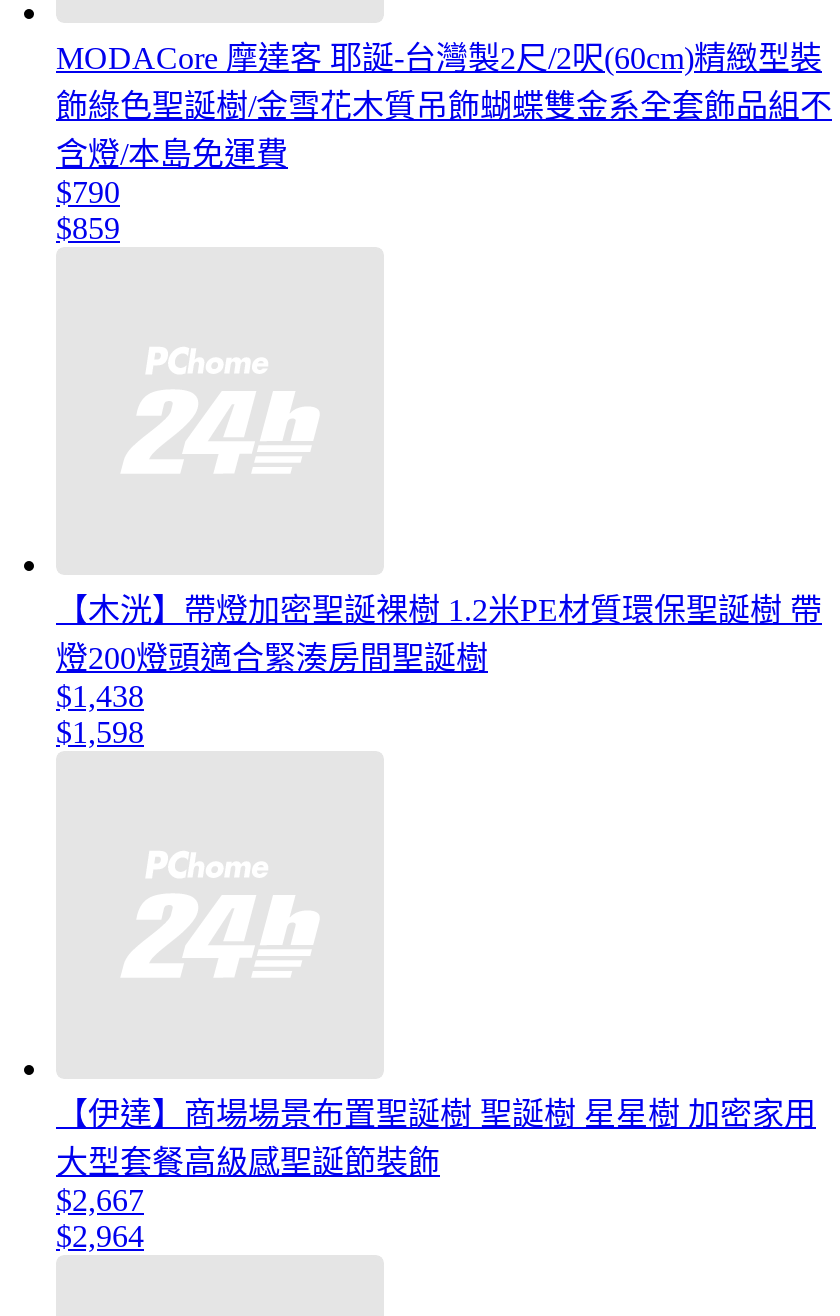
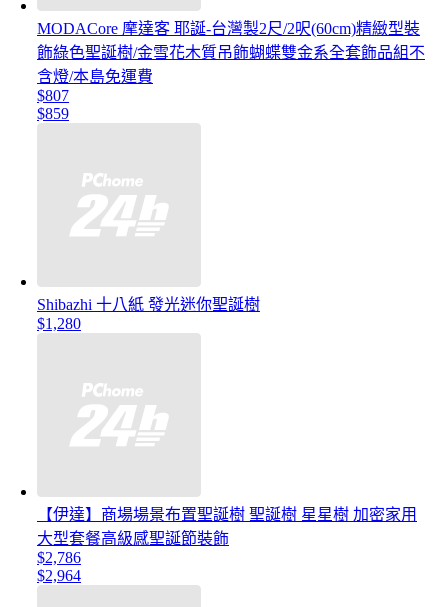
[56,176,120,210] $790 -> [37,87,69,104] $807
[56,594,822,750] 【木洸】帶燈加密聖誕裸樹 1.2米PE材質環保聖誕樹 帶 | 燈200燈頭適合緊湊房間聖誕樹 | $1,438 | $1,598 -> [37,296,260,332] Shibazhi 十八紙 發光迷你聖誕樹 | $1,280
[56,1184,144,1218] $2,667 -> [37,549,81,566] $2,786

